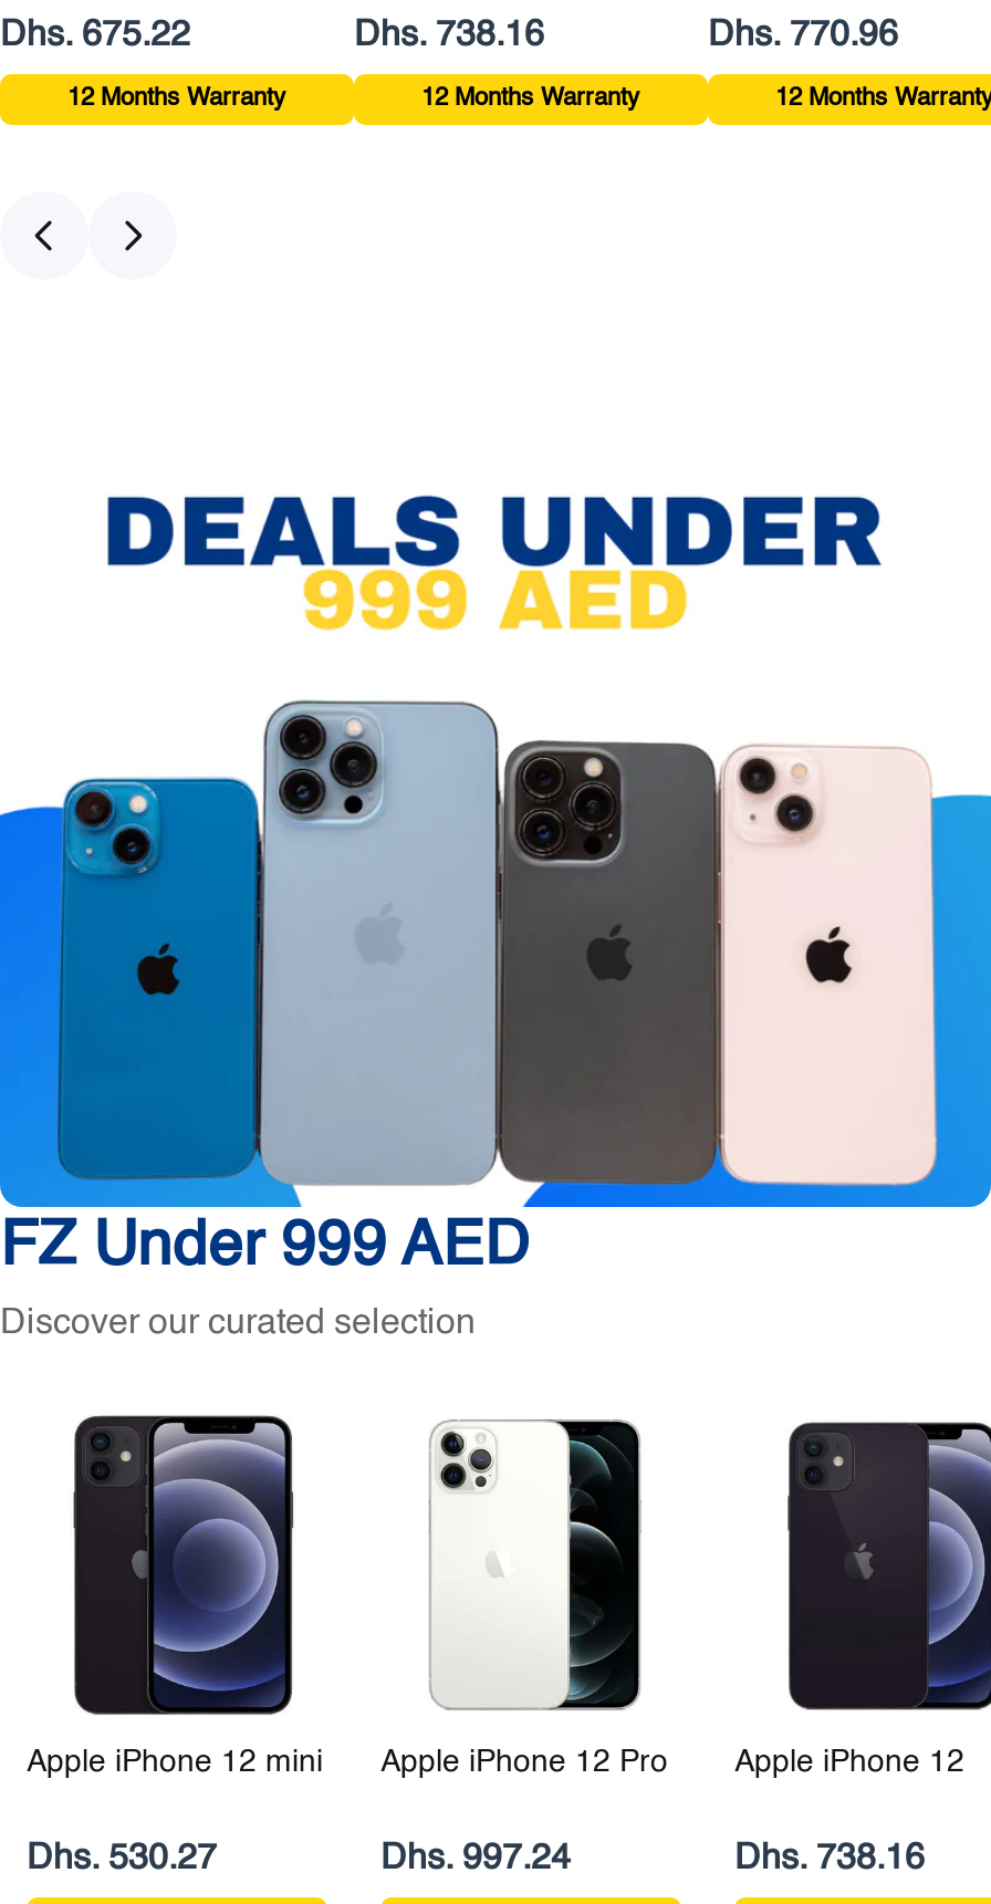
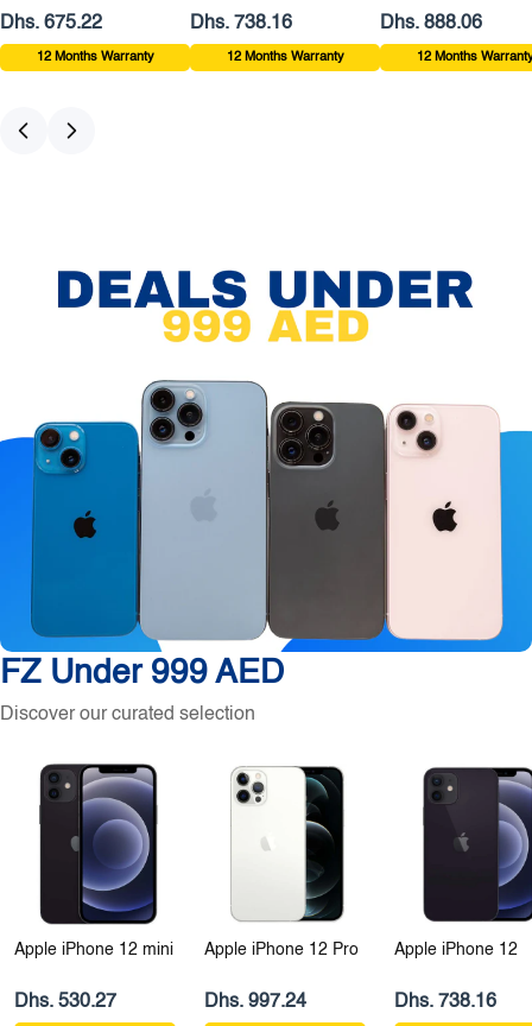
[708,19,898,54] Dhs. 770.96 -> [380,14,482,33] Dhs. 888.06

